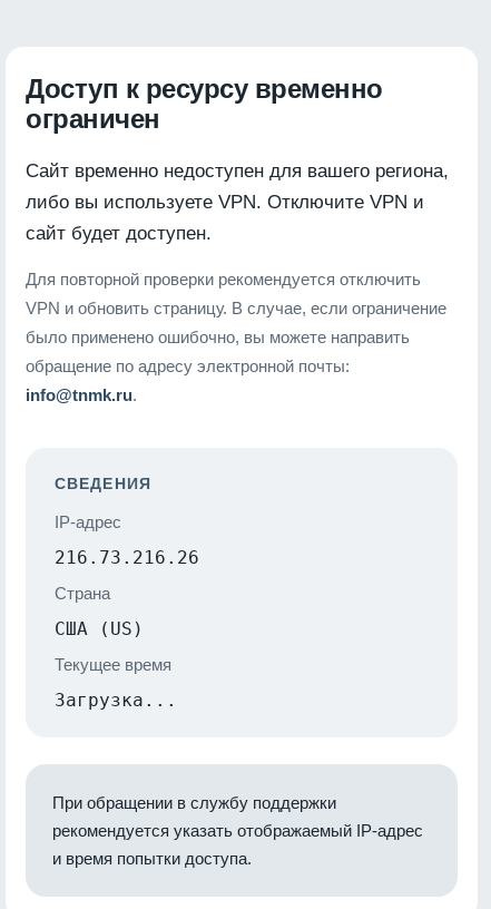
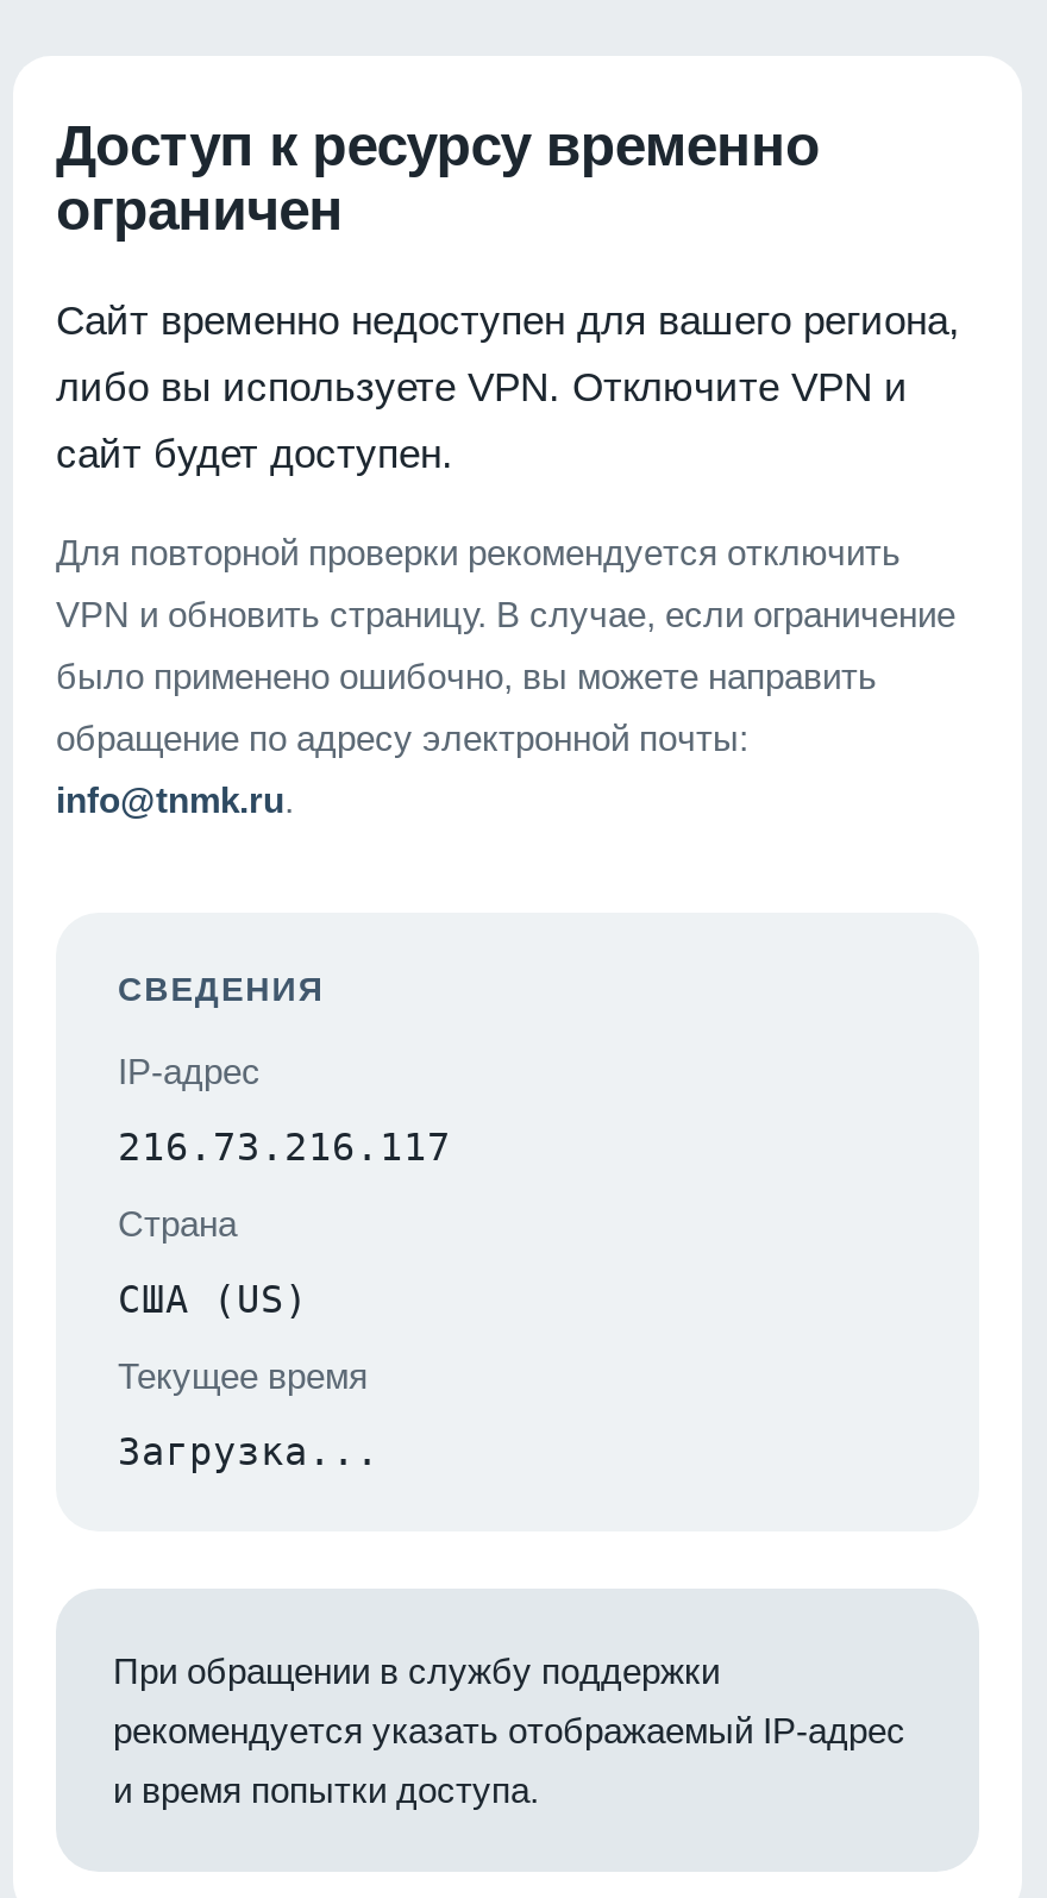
[55,546,199,568] 216.73.216.26 -> [118,1123,451,1169] 216.73.216.117

